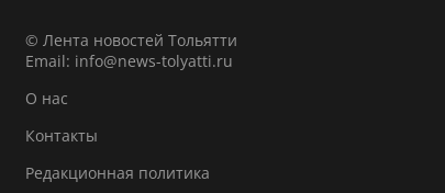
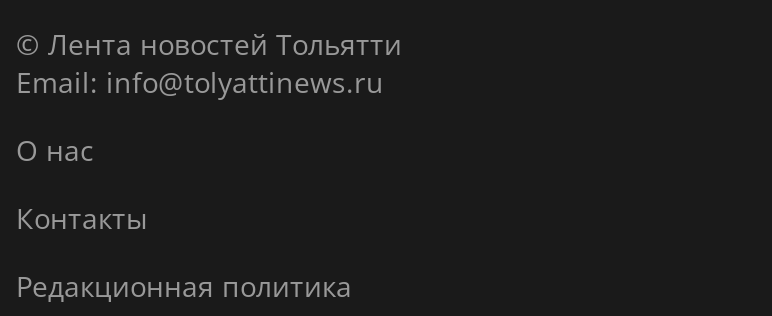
[25,50,233,71] Email: info@news-tolyatti.ru -> [16,63,384,101] Email: info@tolyattinews.ru

